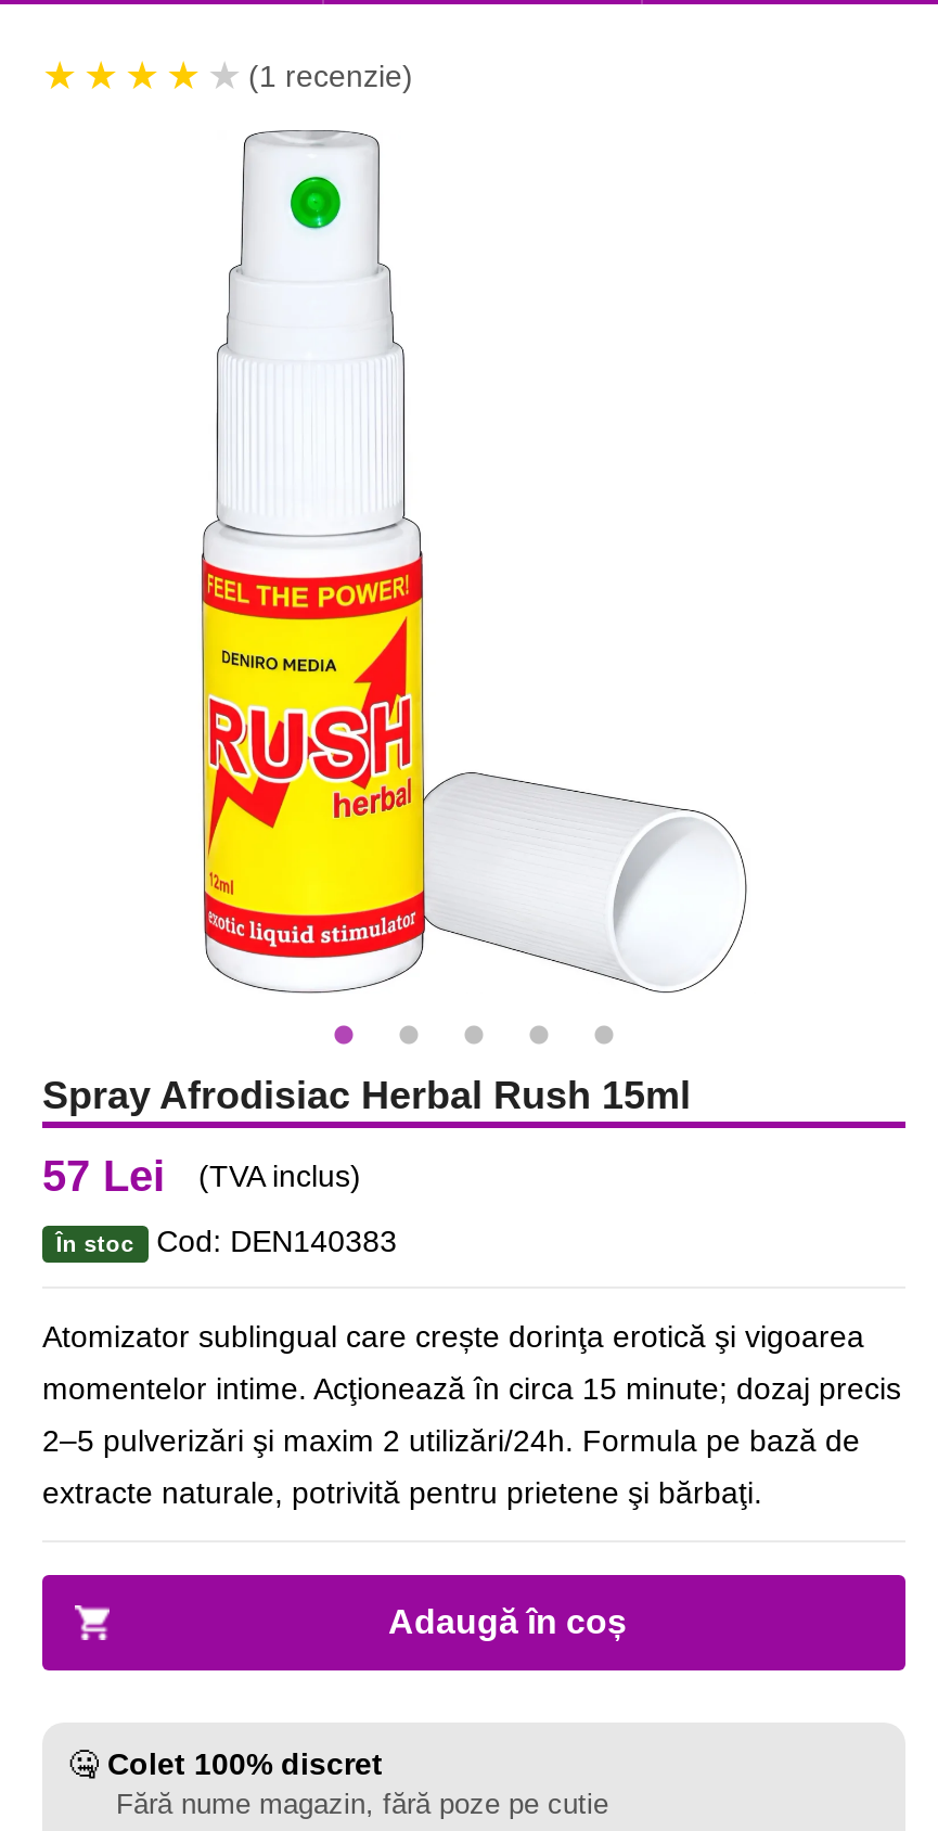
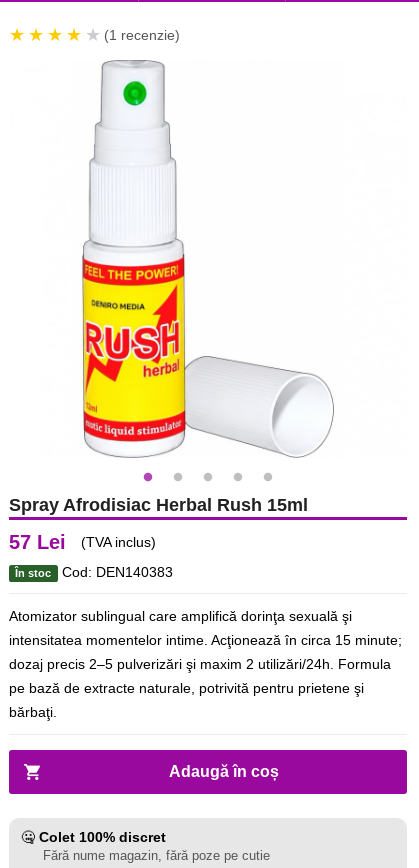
[42,1319,901,1510] Atomizator sublingual care crește dorinţa erotică şi vigoarea | momentelor intime. Acţionează în circa 15 minute; dozaj precis | 2–5 pulverizări şi maxim 2 utilizări/24h. Formula pe bază de | extracte naturale, potrivită pentru prietene şi bărbaţi. -> [9,608,402,720] Atomizator sublingual care amplifică dorinţa sexuală şi | intensitatea momentelor intime. Acţionează în circa 15 minute; | dozaj precis 2–5 pulverizări şi maxim 2 utilizări/24h. Formula | pe bază de extracte naturale, potrivită pentru prietene şi | bărbaţi.

